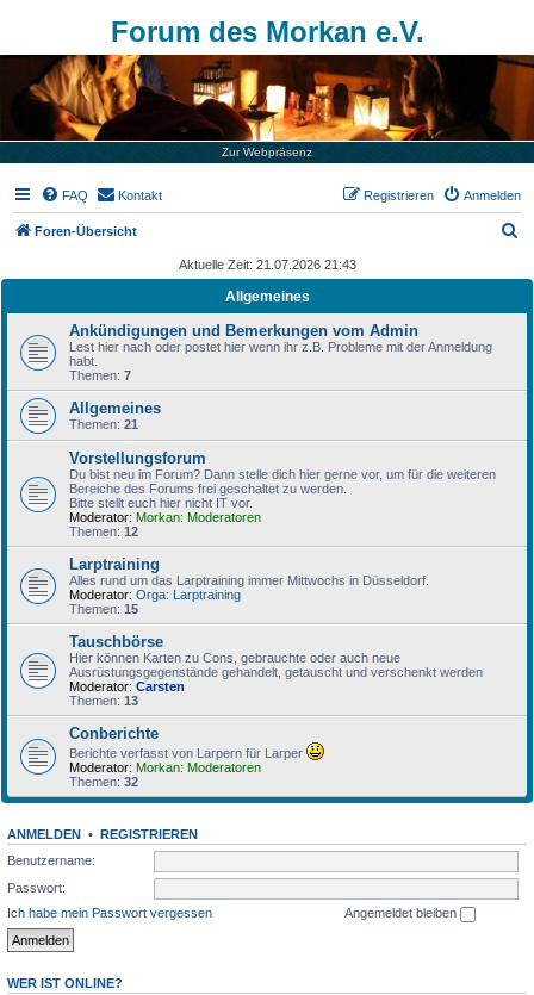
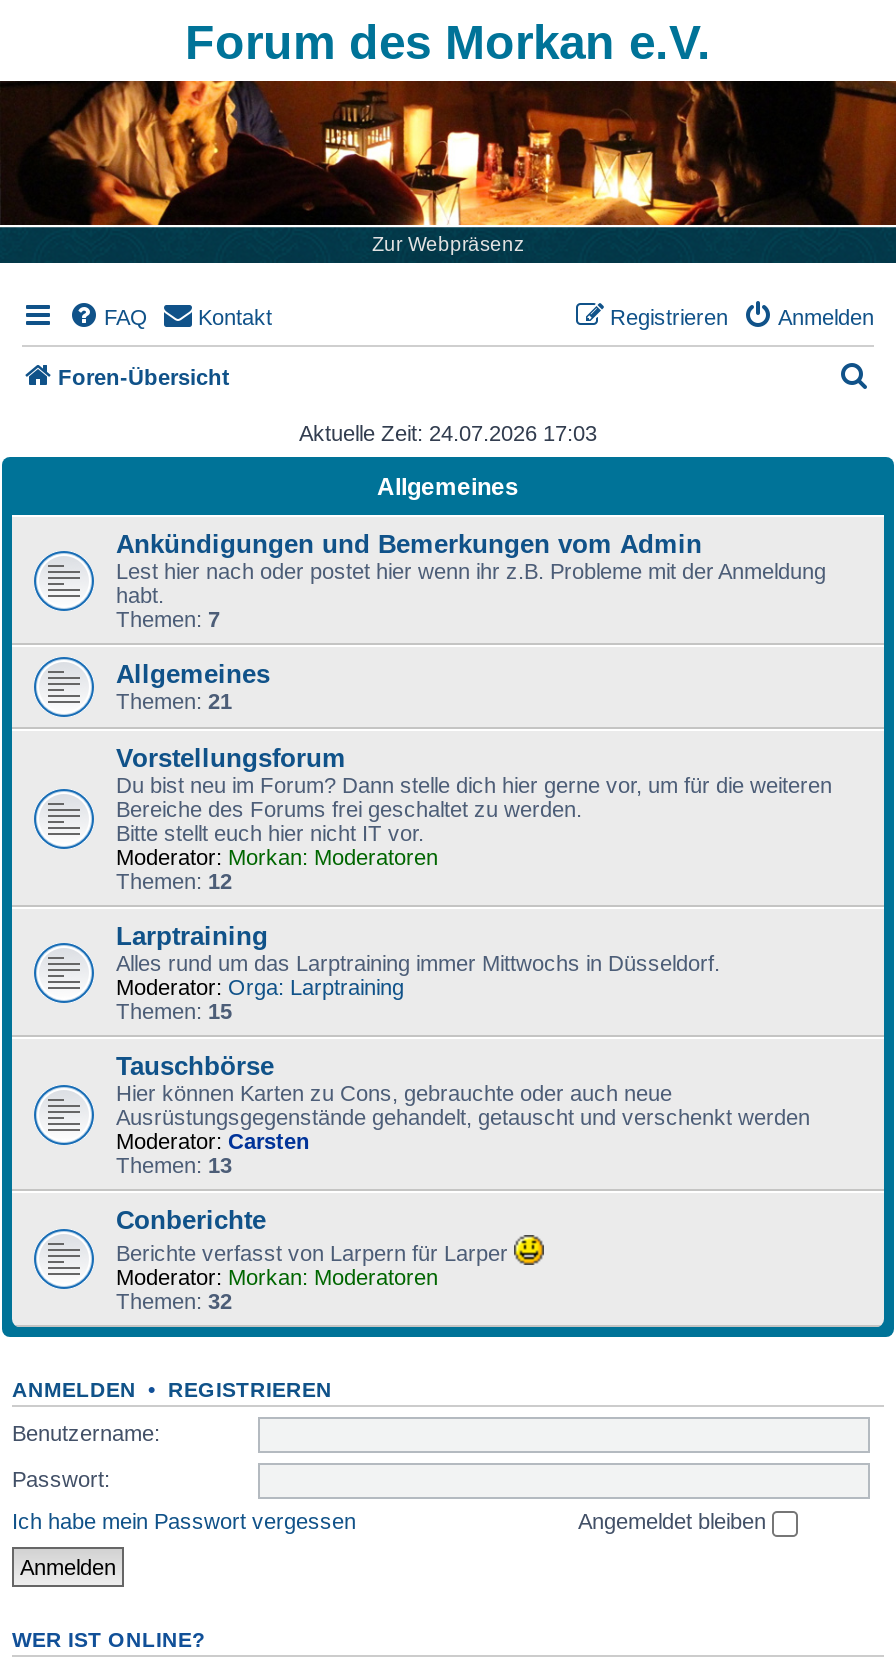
[178,258,356,272] Aktuelle Zeit: 21.07.2026 21:43 -> [299,422,597,446] Aktuelle Zeit: 24.07.2026 17:03

